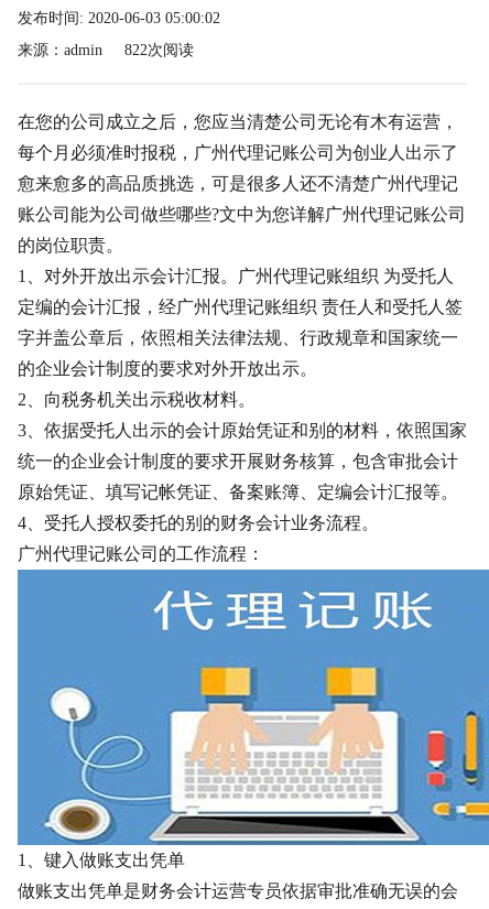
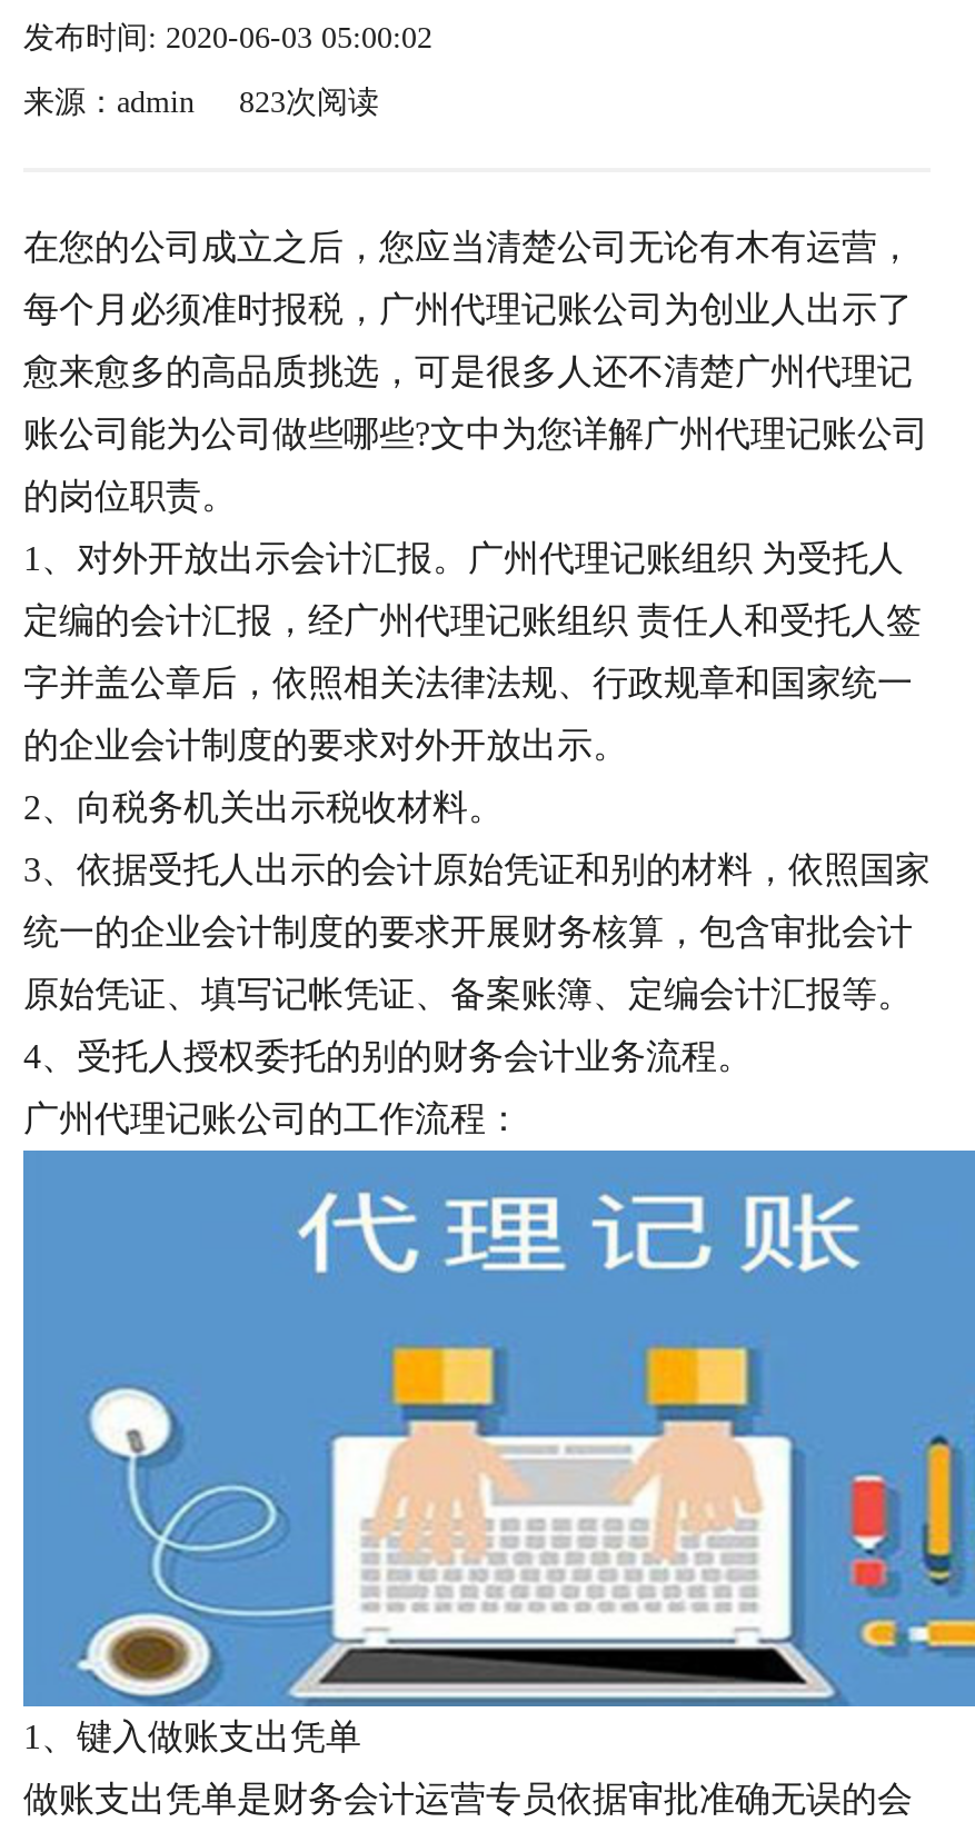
[18,42,194,58] 来源：admin 822次阅读 -> [23,86,379,119] 来源：admin 823次阅读

